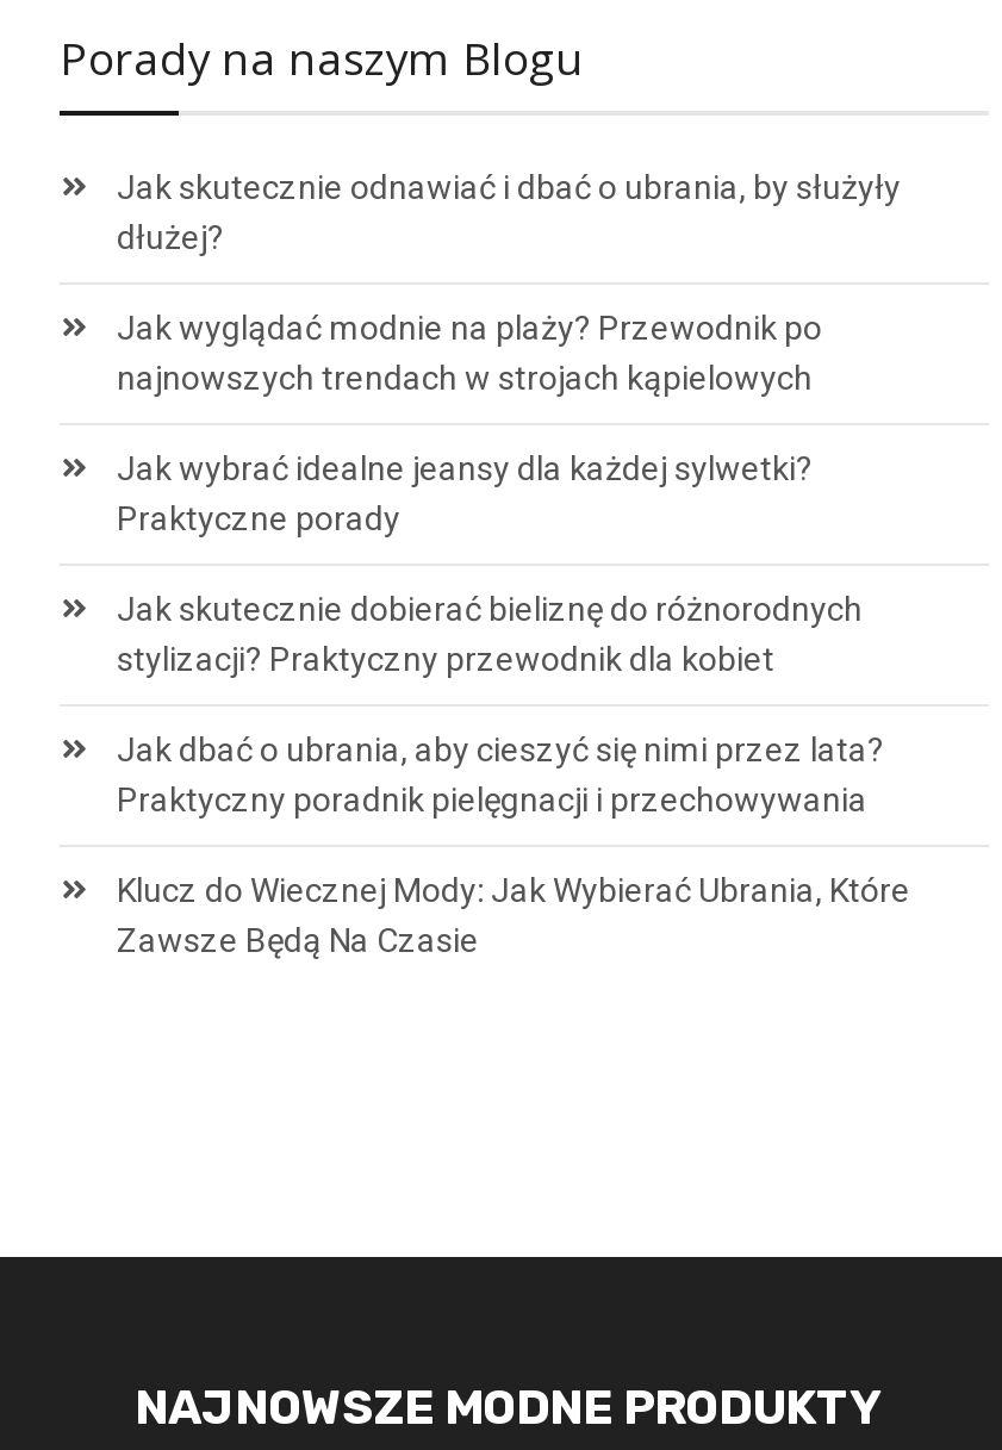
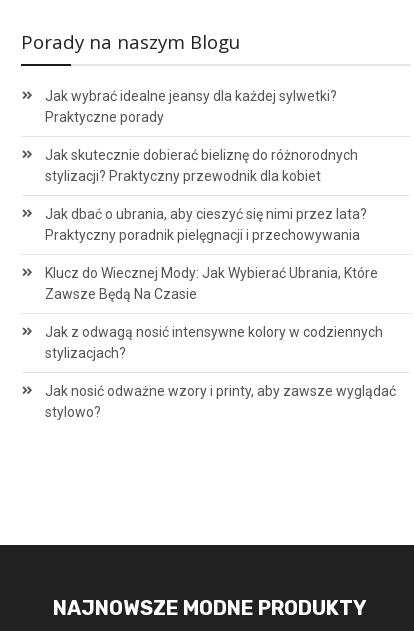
[117,169,901,397] Jak skutecznie odnawiać i dbać o ubrania, by służyły | dłużej? | Jak wyglądać modnie na plaży? Przewodnik po | najnowszych trendach w strojach kąpielowych -> none
moved [117,450,910,960] -> [45,88,378,302]: Jak wybrać idealne jeansy dla każdej sylwetki? | Praktyczne porady | Jak skutecznie dobierać bieliznę do różnorodnych | stylizacji? Praktyczny przewodnik dla kobiet | Jak dbać o ubrania, aby cieszyć się nimi przez lata? | Praktyczny poradnik pielęgnacji i przechowywania | Klucz do Wiecznej Mody: Jak Wybierać Ubrania, Które | Zawsze Będą Na Czasie
none -> [45,324,396,420] Jak z odwagą nosić intensywne kolory w codziennych | stylizacjach? | Jak nosić odważne wzory i printy, aby zawsze wyglądać | stylowo?

